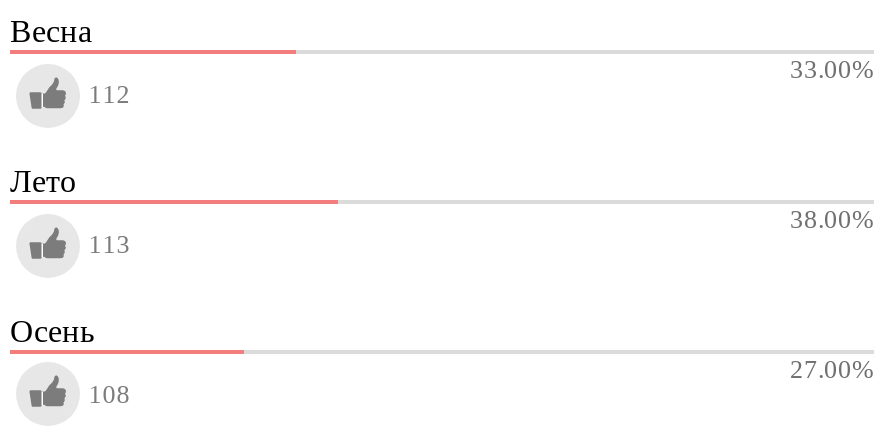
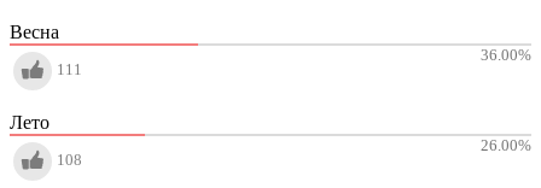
[790,56,874,84] 33.00% -> [481,47,531,64] 36.00%
[88,82,130,110] 112 -> [57,62,82,79] 111
[10,206,874,383] 38.00% | 113 | Осень | 27.00% -> [481,137,531,154] 26.00%

